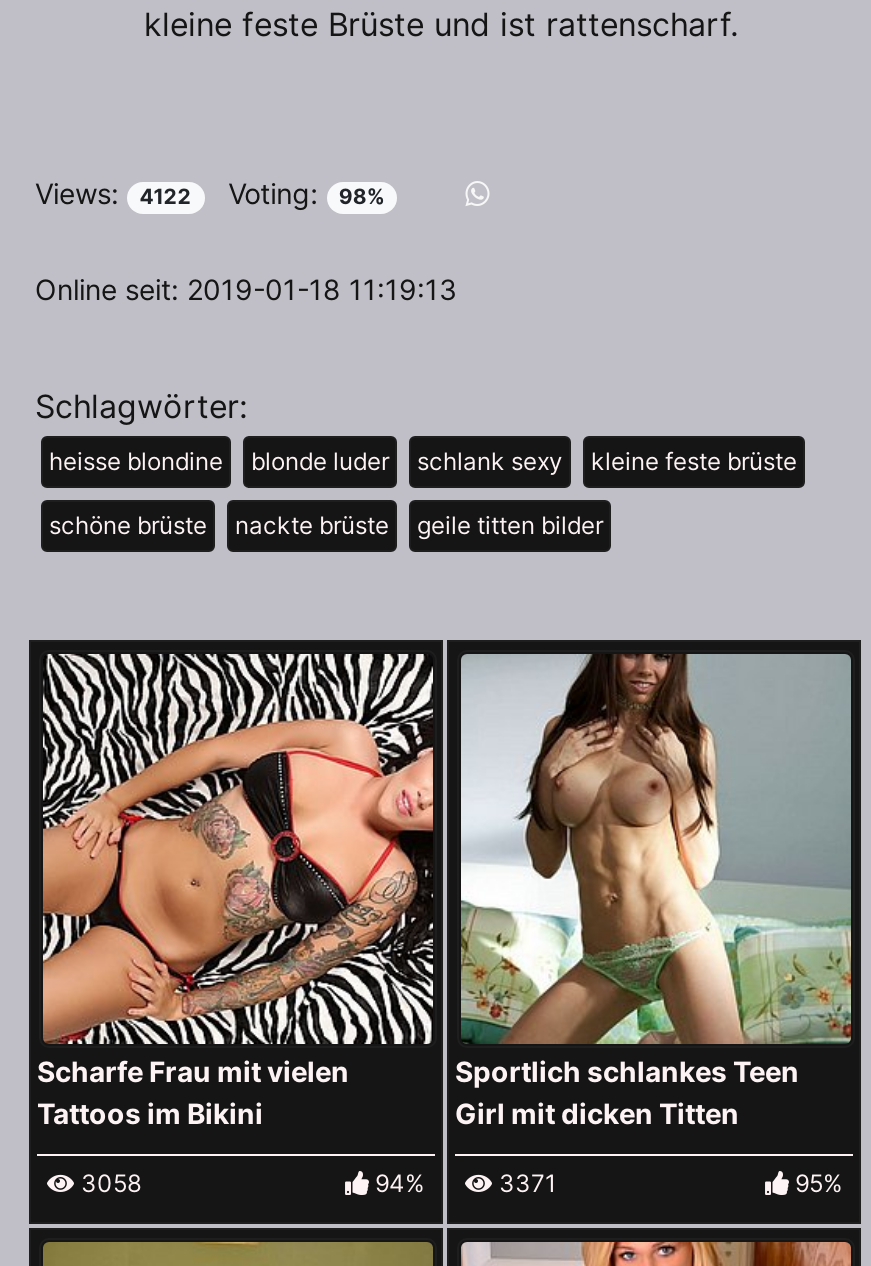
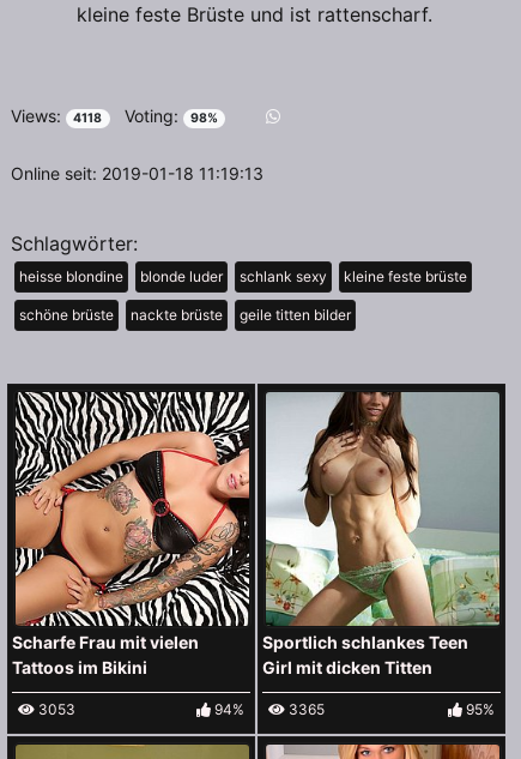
[35,176,385,210] Views: 4122 Voting: 98% -> [11,106,218,126] Views: 4118 Voting: 98%
[75,1168,141,1198] 3058 -> [35,700,75,718] 3053
[493,1168,557,1198] 3371 -> [285,700,325,718] 3365

